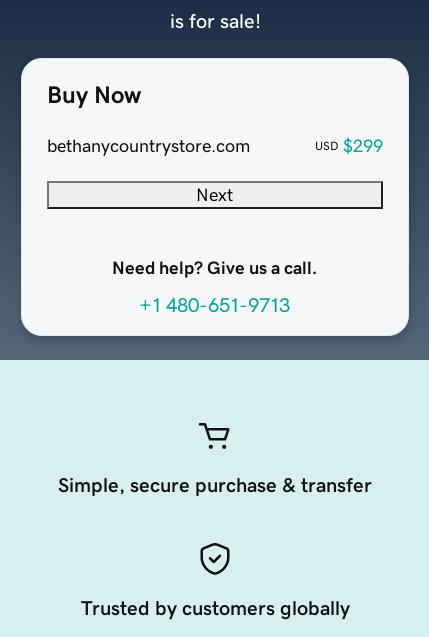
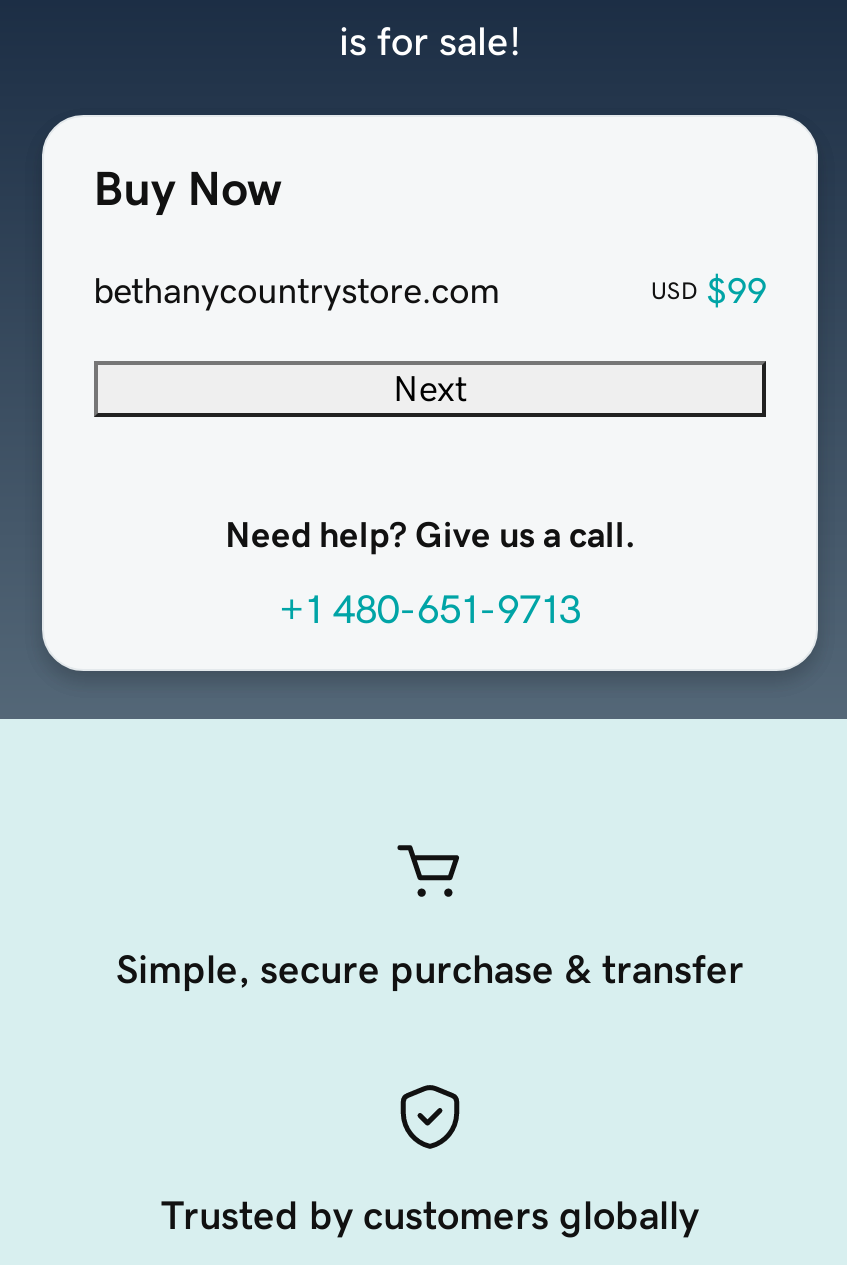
[315,137,383,155] USD $299 -> [651,274,767,310] USD $99

